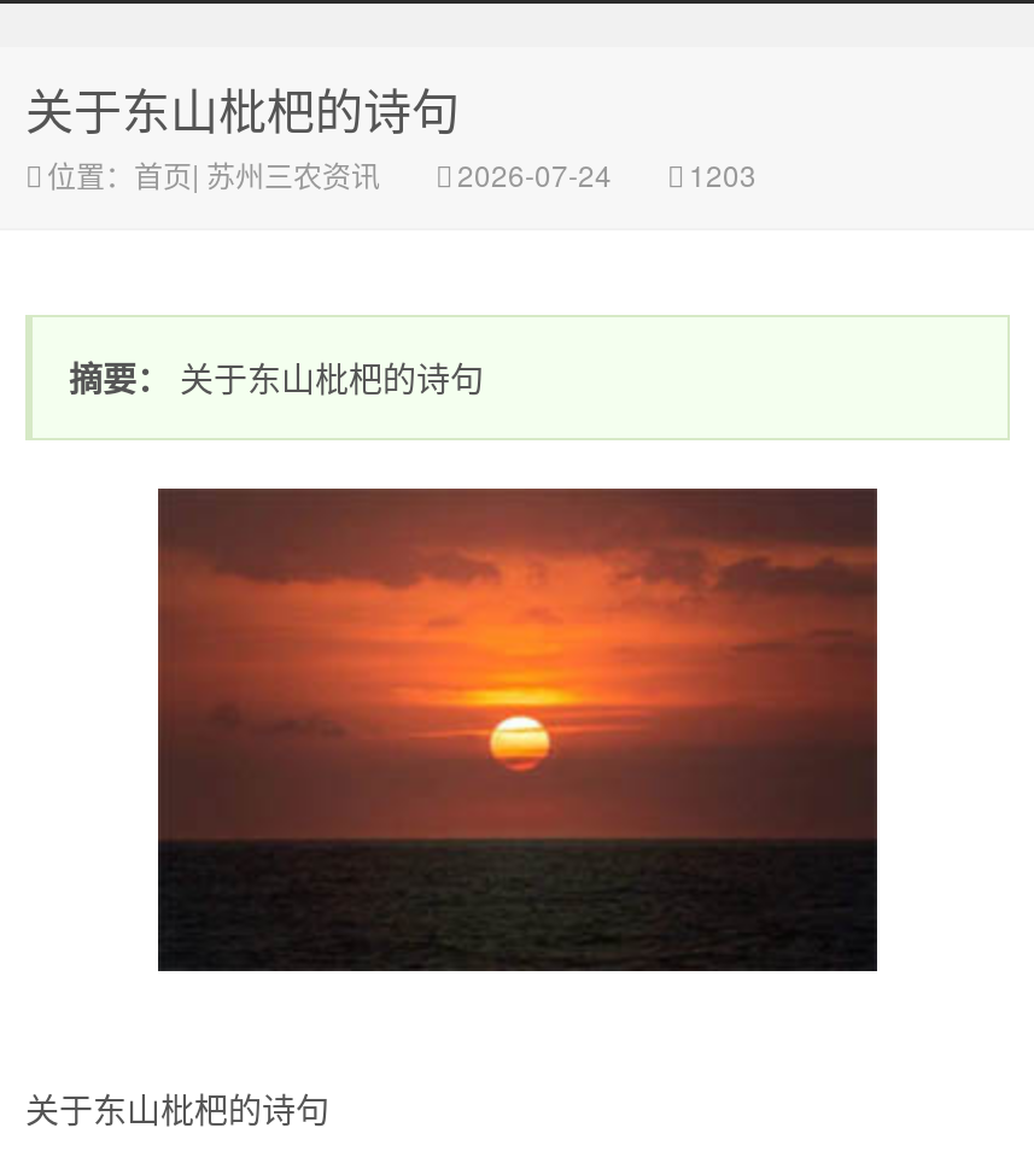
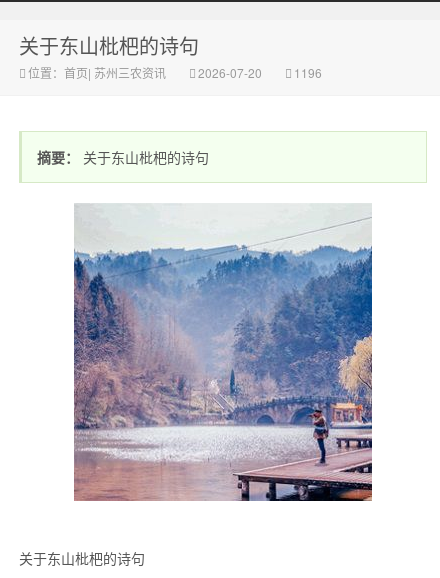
[457,153,619,194] 2026-07-24 -> [198,64,265,81] 2026-07-20
[689,153,756,194] 1203 -> [294,64,322,81] 1196
[156,486,880,974] [image] -> [73,203,373,502] [image]

